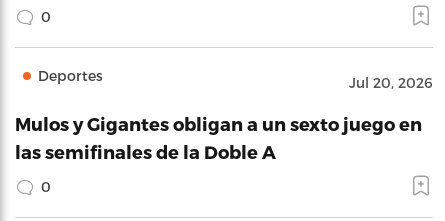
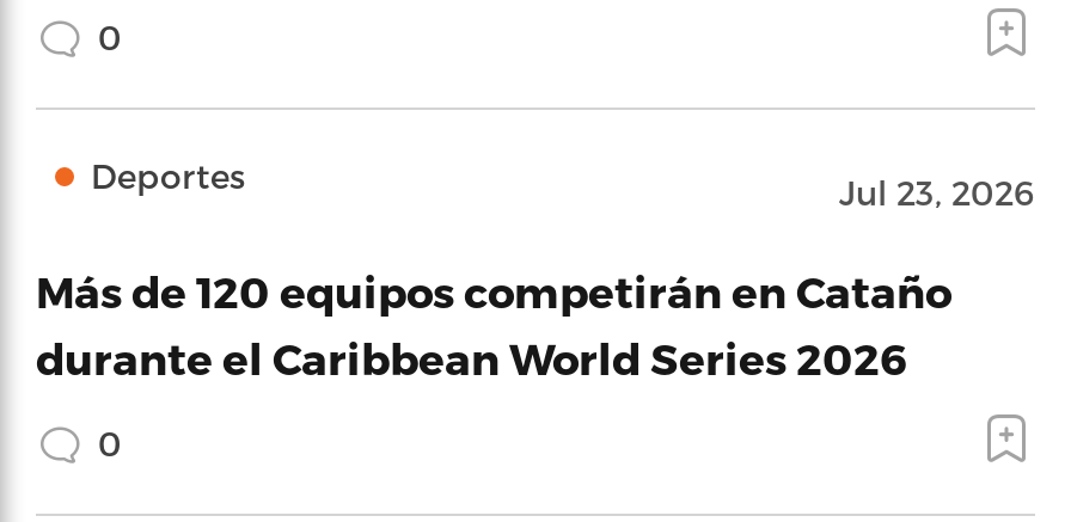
[349,74,433,91] Jul 20, 2026 -> [839,172,1035,213] Jul 23, 2026
[15,113,422,162] Mulos y Gigantes obligan a un sexto juego en | las semifinales de la Doble A -> [36,266,951,383] Más de 120 equipos competirán en Cataño | durante el Caribbean World Series 2026

